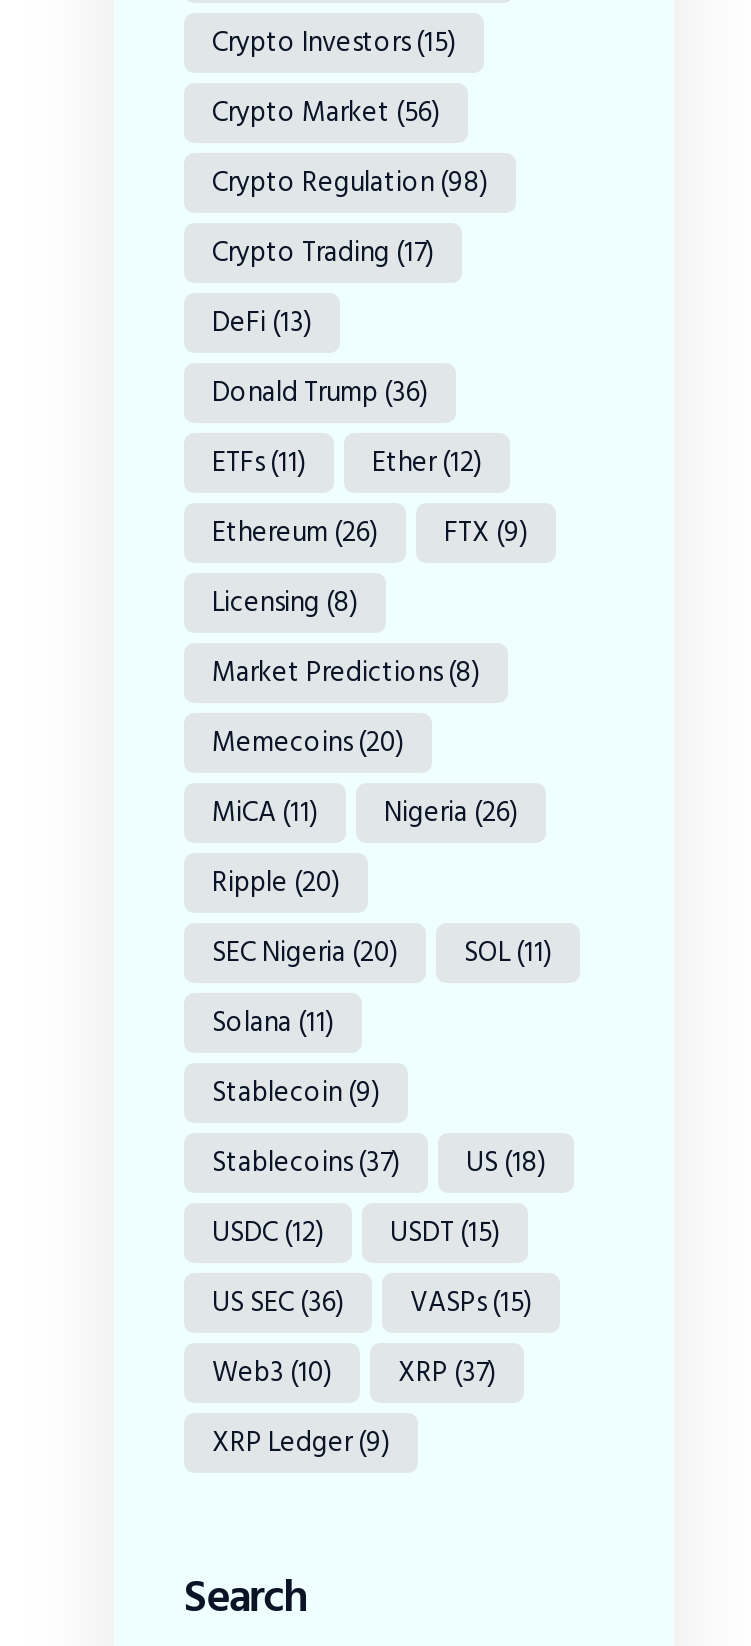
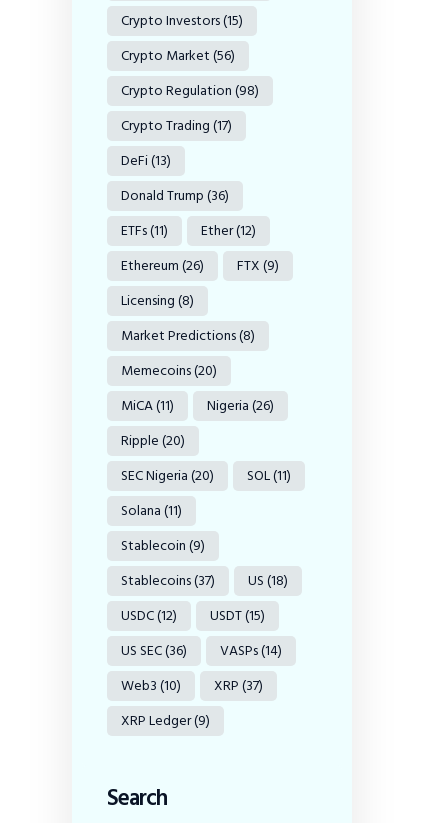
[212,1279,532,1325] US SEC (36) VASPs(15) -> [121,639,282,662] US SEC (36) VASPs(14)

